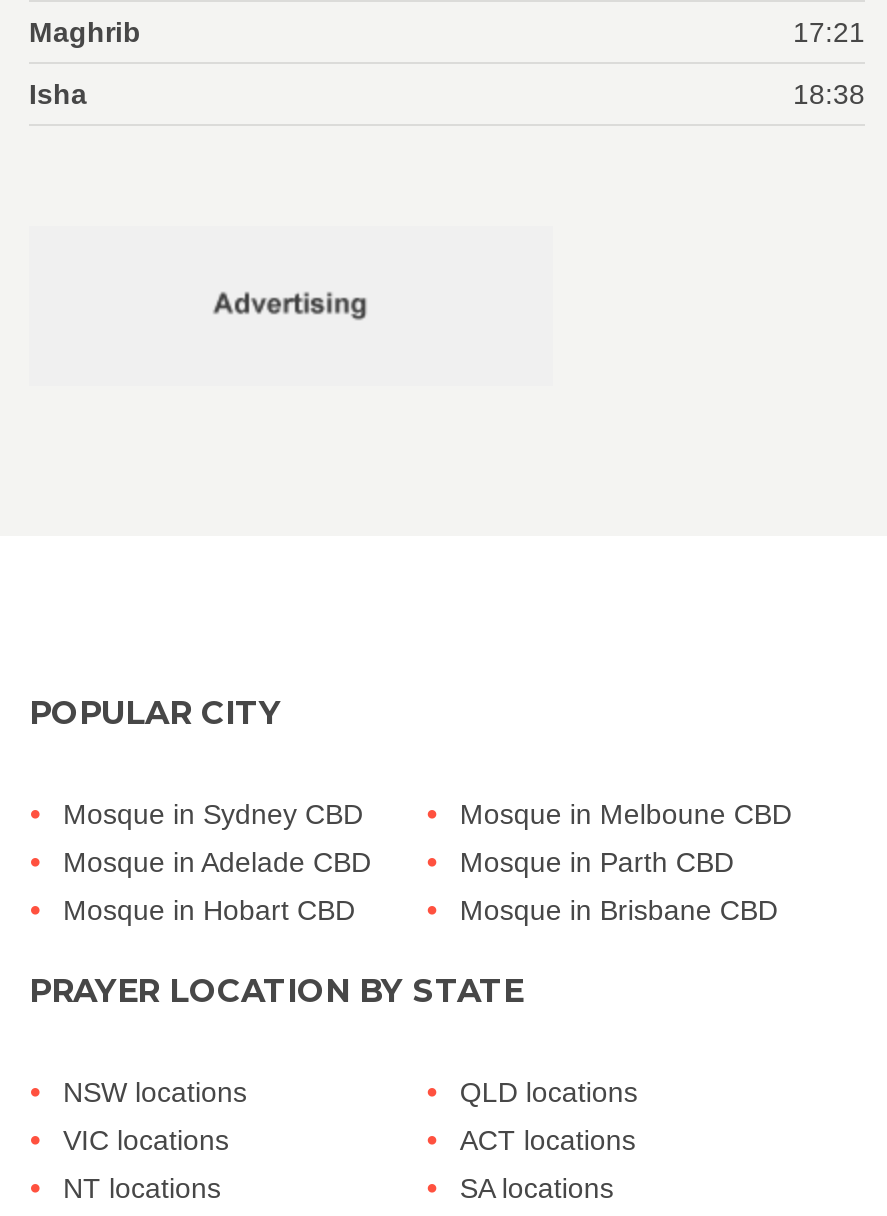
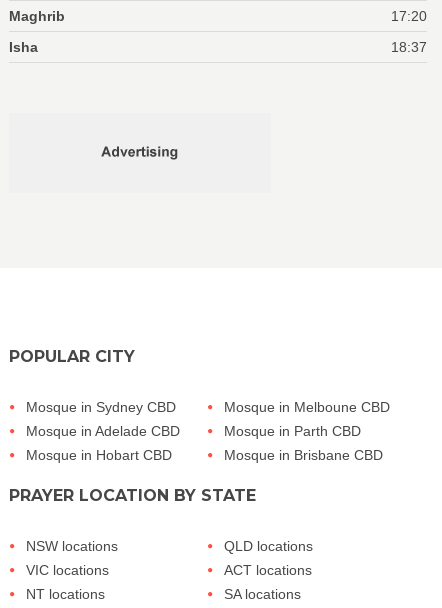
[793,16,865,48] 17:21 -> [391,8,427,24] 17:20
[793,78,865,110] 18:38 -> [391,39,427,55] 18:37

